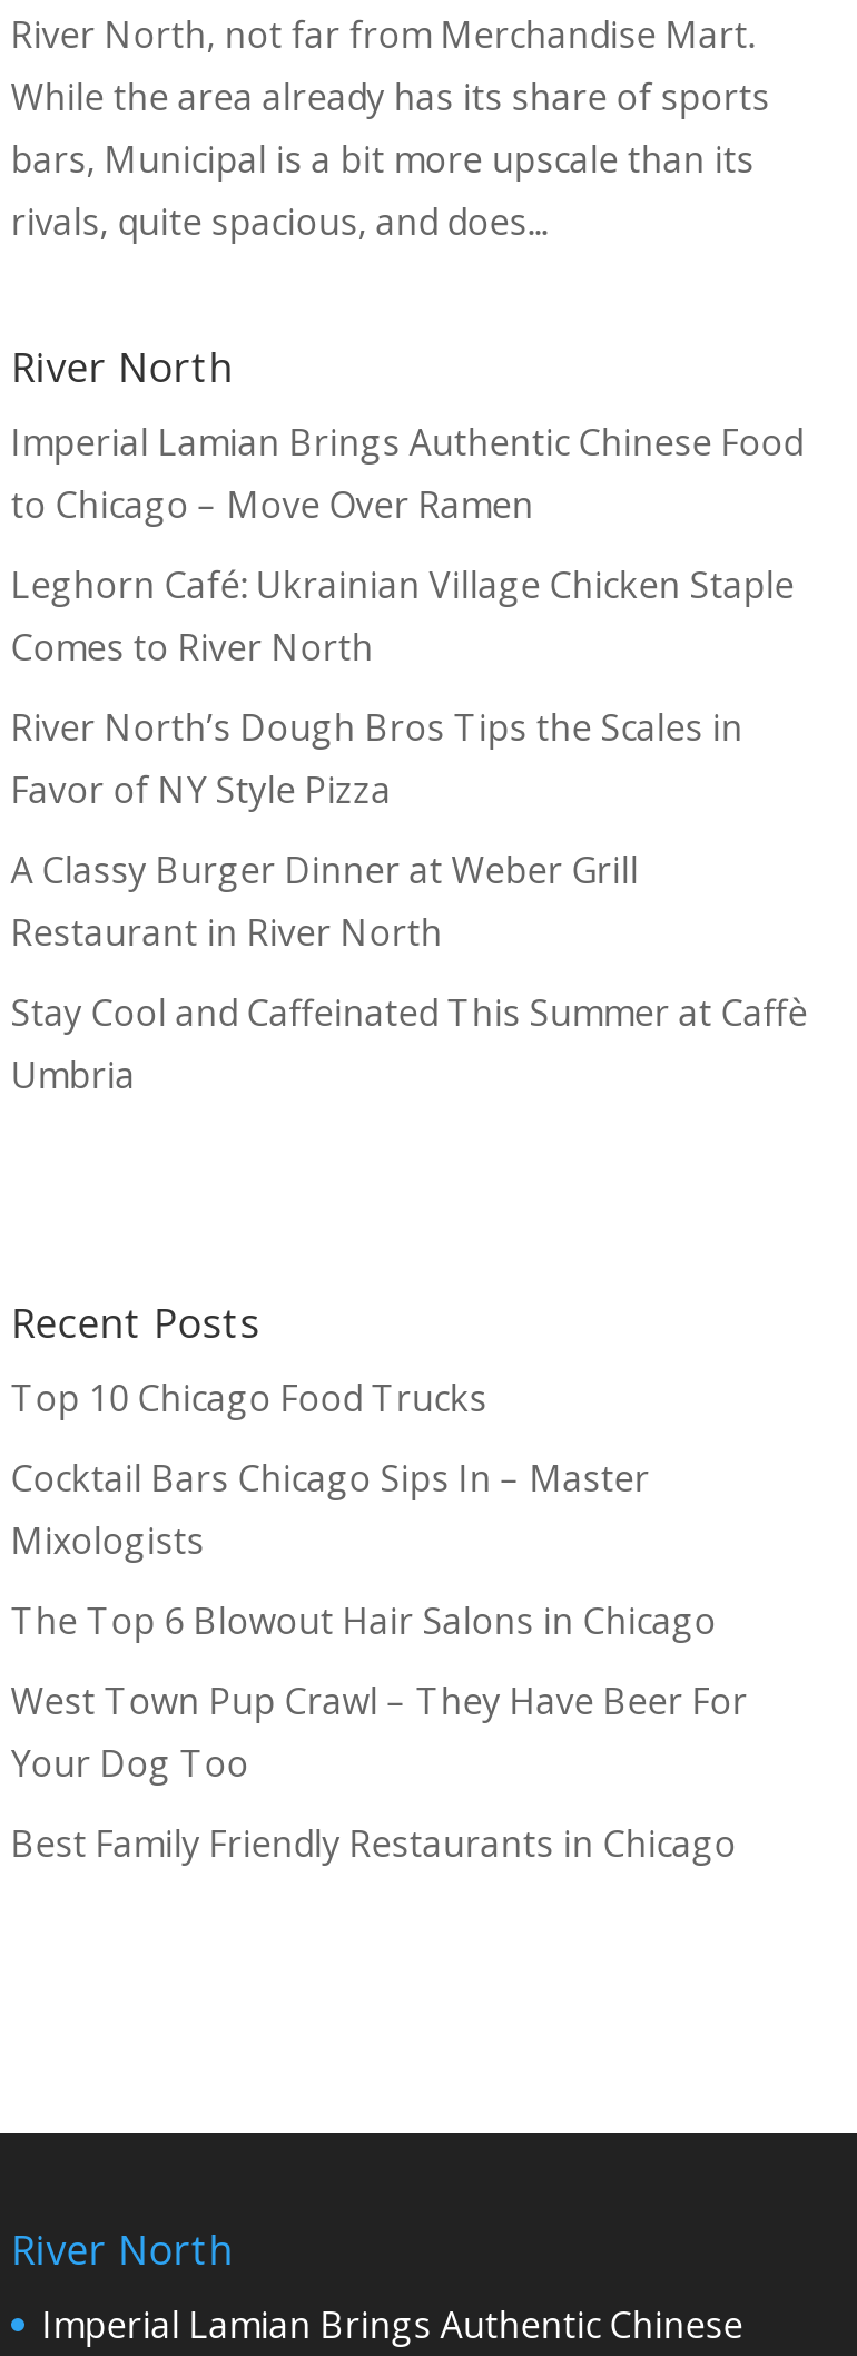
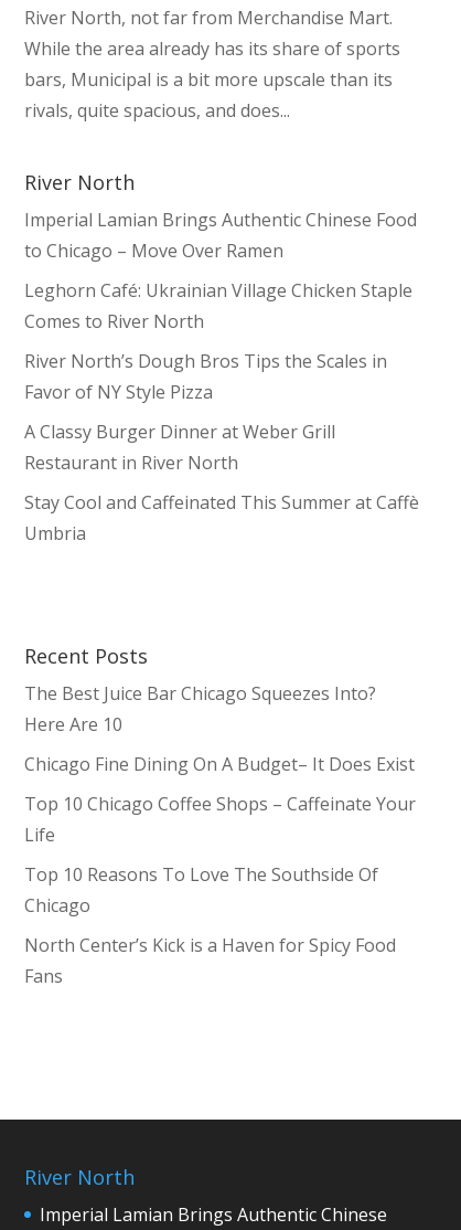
[11,1373,487,1423] Top 10 Chicago Food Trucks -> [24,681,376,736] The Best Juice Bar Chicago Squeezes Into? | Here Are 10
[11,1454,650,1565] Cocktail Bars Chicago Sips In – Master | Mixologists -> [24,752,414,776] Chicago Fine Dining On A Budget– It Does Exist
[11,1596,716,1645] The Top 6 Blowout Hair Salons in Chicago -> [24,792,416,847] Top 10 Chicago Coffee Shops – Caffeinate Your | Life
[11,1676,747,1788] West Town Pup Crawl – They Have Beer For | Your Dog Too -> [24,862,378,918] Top 10 Reasons To Love The Southside Of | Chicago
[11,1819,736,1868] Best Family Friendly Restaurants in Chicago -> [24,933,396,988] North Center’s Kick is a Haven for Spicy Food | Fans

